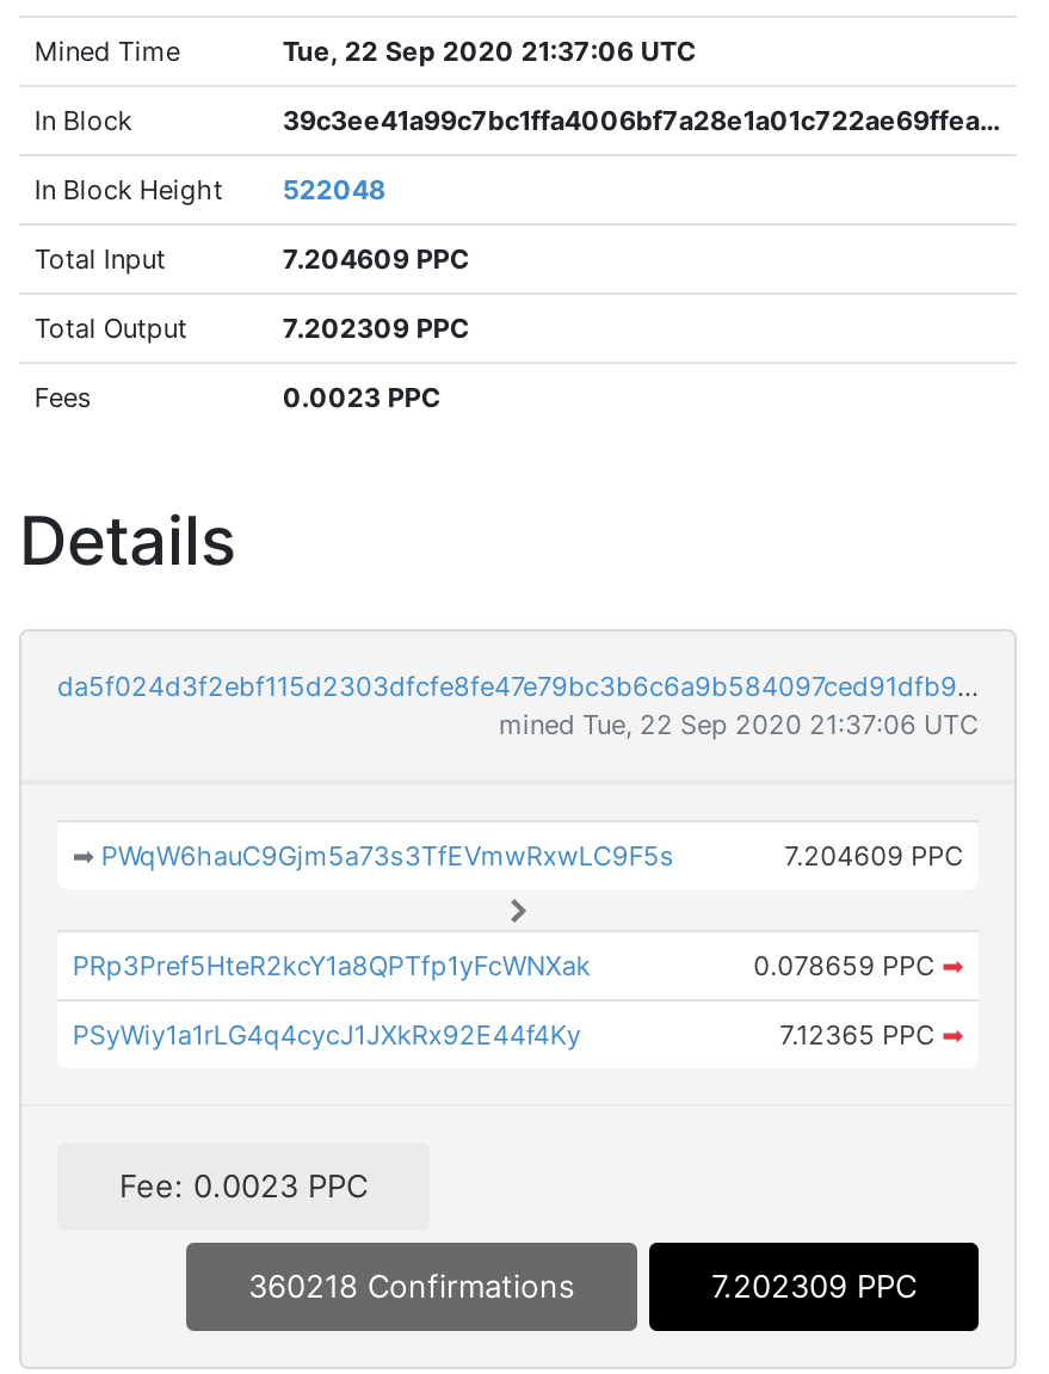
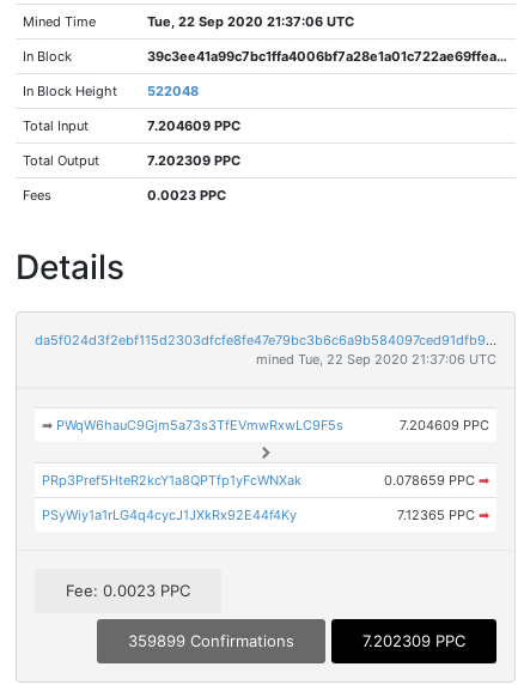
[248,1267,575,1305] 360218 Confirmations -> [128,631,294,651] 359899 Confirmations

